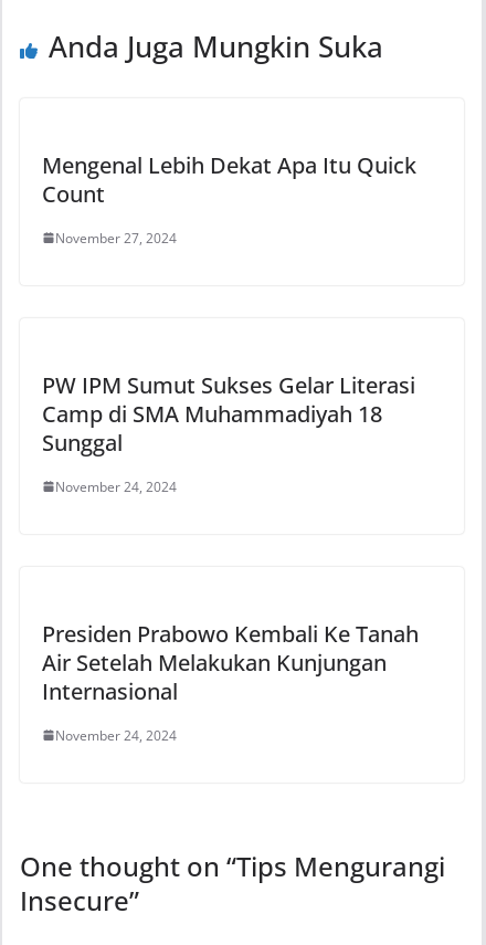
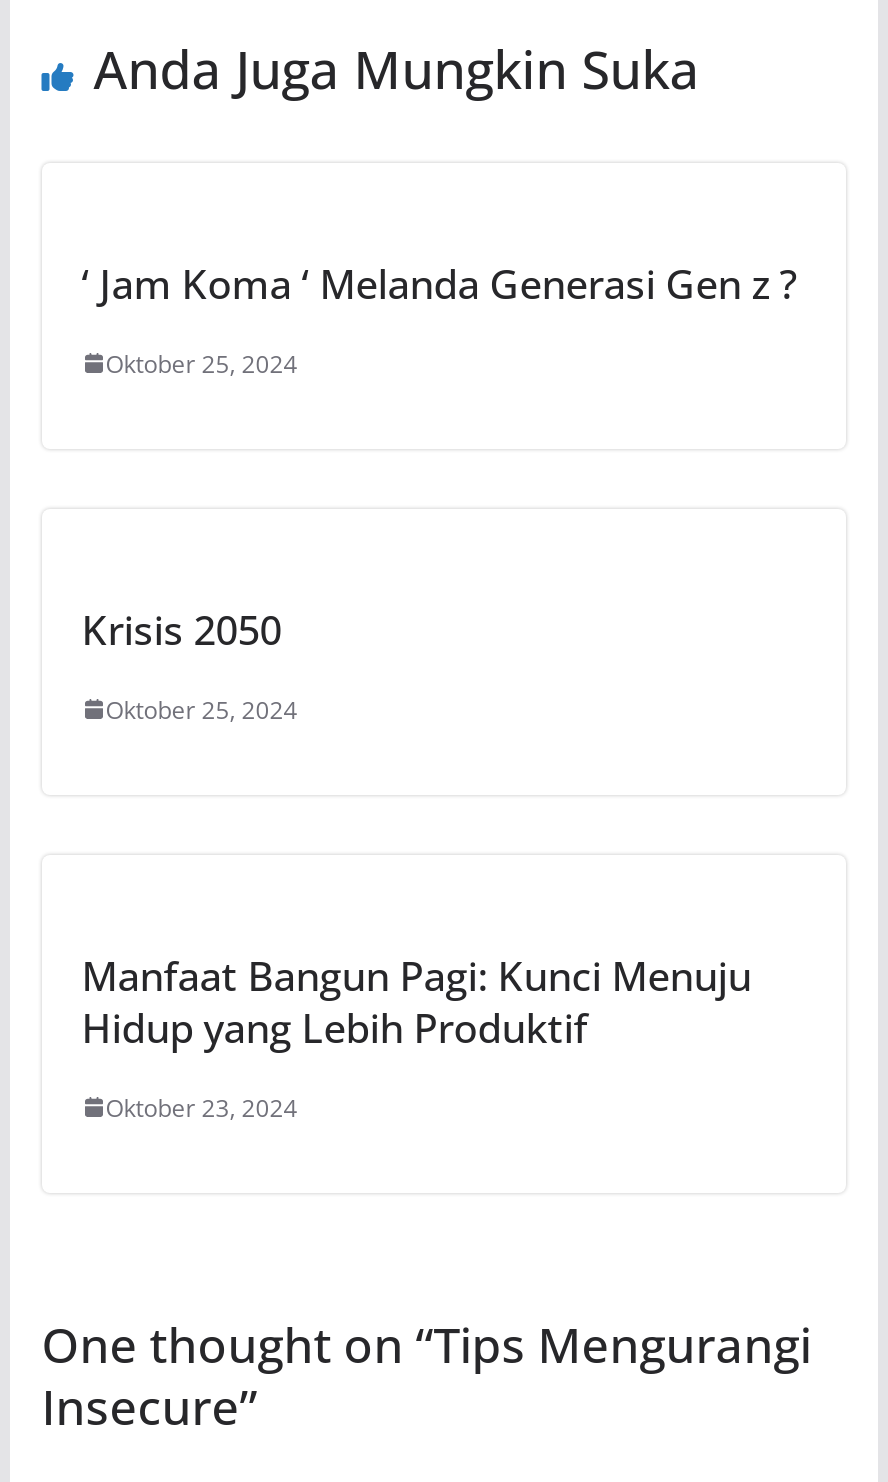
[42,150,416,208] Mengenal Lebih Dekat Apa Itu Quick | Count -> [81,256,797,310] ‘ Jam Koma ‘ Melanda Generasi Gen z ?
[55,228,176,247] November 27, 2024 -> [105,346,297,380] Oktober 25, 2024
[42,370,415,457] PW IPM Sumut Sukses Gelar Literasi | Camp di SMA Muhammadiyah 18 | Sunggal -> [81,602,281,656] Krisis 2050
[55,477,176,496] November 24, 2024 -> [105,692,297,726] Oktober 25, 2024
[42,618,418,706] Presiden Prabowo Kembali Ke Tanah | Air Setelah Melakukan Kunjungan | Internasional -> [81,948,751,1054] Manfaat Bangun Pagi: Kunci Menuju | Hidup yang Lebih Produktif
[55,726,176,744] November 24, 2024 -> [105,1090,297,1124] Oktober 23, 2024

